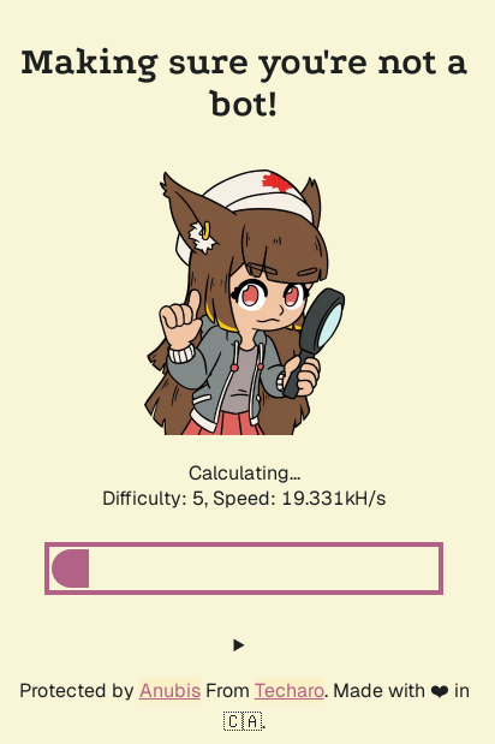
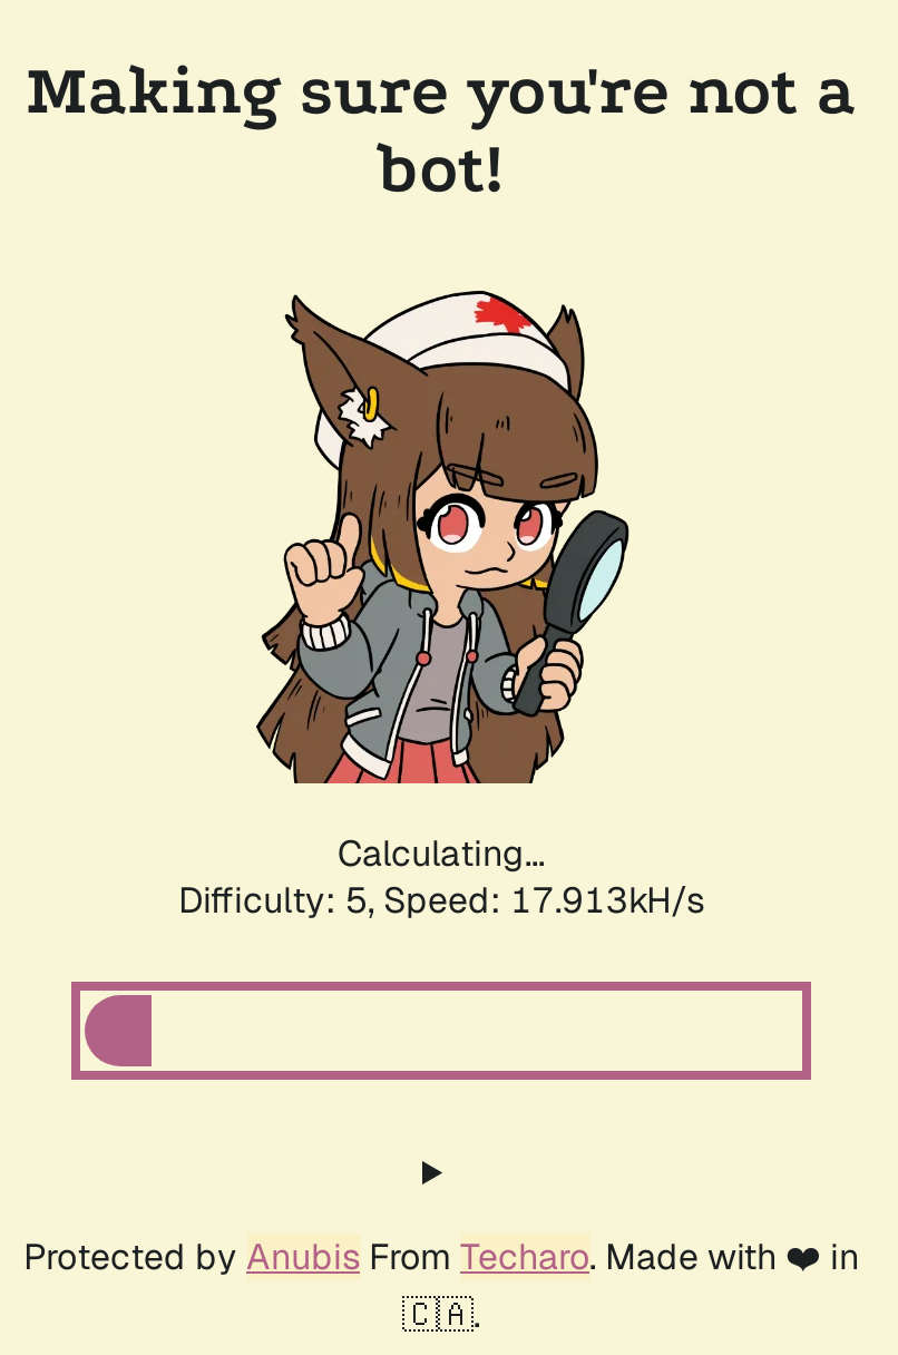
[102,486,386,511] Difficulty: 5, Speed: 19.331kH/s -> [178,877,704,924] Difficulty: 5, Speed: 17.913kH/s

